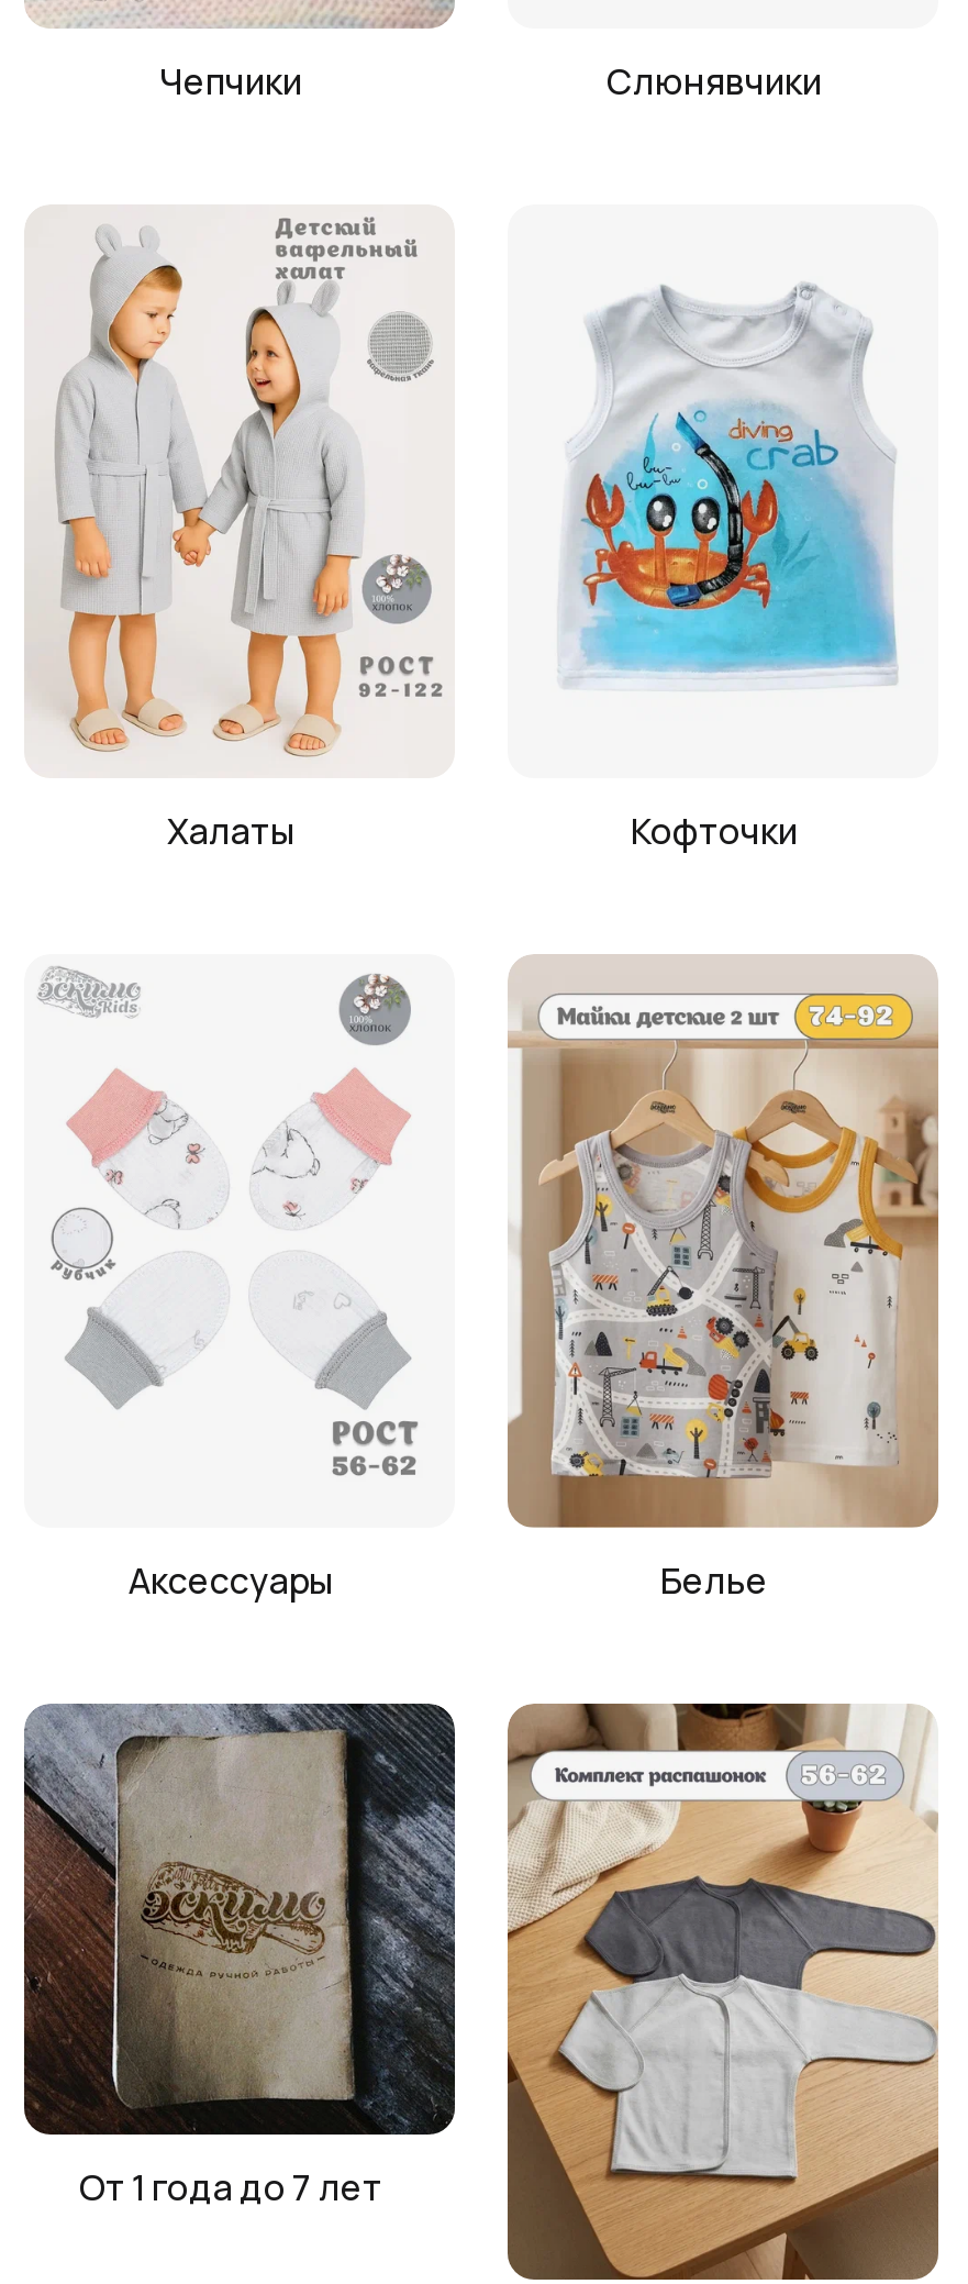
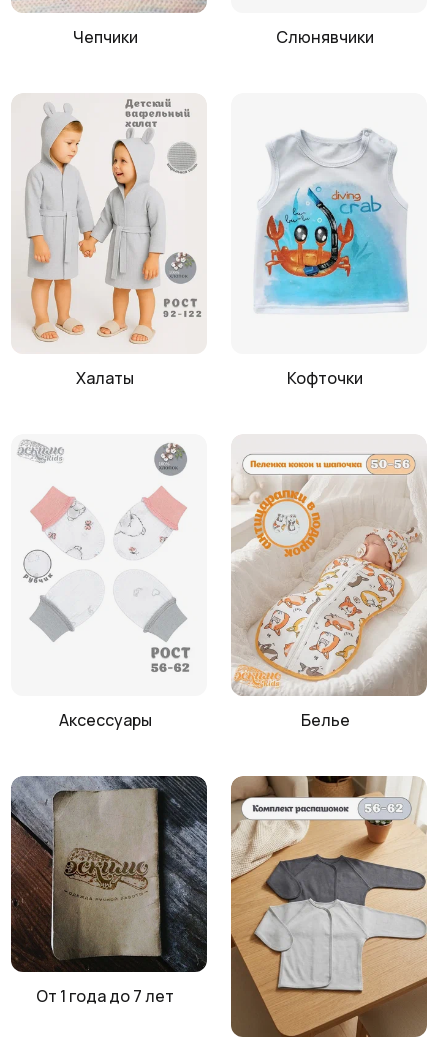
[508,963,938,1528] [image] -> [231,438,426,696] [image]

